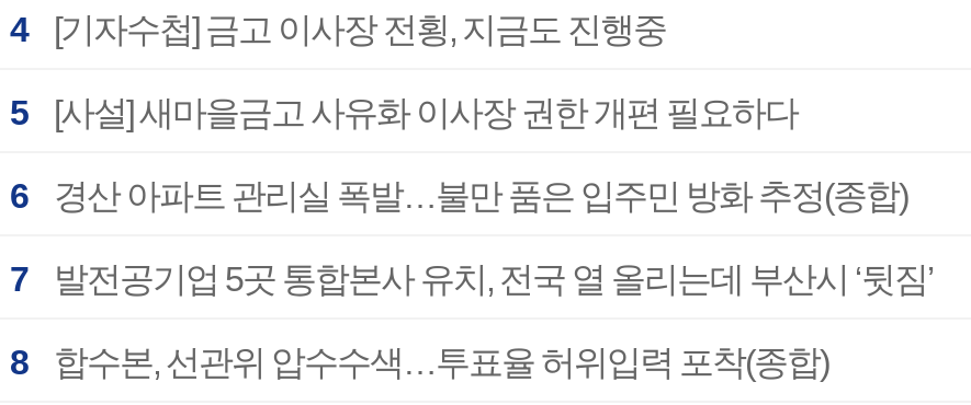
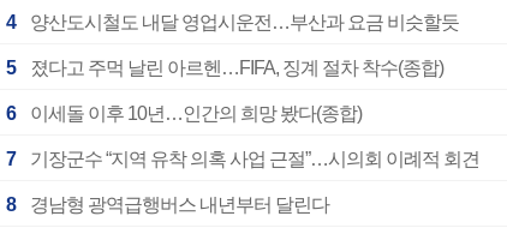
[54,11,666,49] [기자수첩] 금고 이사장 전횡, 지금도 진행중 -> [30,12,459,33] 양산도시철도 내달 영업시운전…부산과 요금 비슷할듯
[54,95,798,132] [사설] 새마을금고 사유화 이사장 권한 개편 필요하다 -> [30,58,443,78] 졌다고 주먹 날린 아르헨…FIFA, 징계 절차 착수(종합)
[54,178,907,215] 경산 아파트 관리실 폭발…불만 품은 입주민 방화 추정(종합) -> [30,103,362,124] 이세돌 이후 10년…인간의 희망 봤다(종합)
[54,261,934,298] 발전공기업 5곳 통합본사 유치, 전국 열 올리는데 부산시 ‘뒷짐’ -> [30,149,479,169] 기장군수 “지역 유착 의혹 사업 근절”…시의회 이례적 회견
[54,344,828,381] 합수본, 선관위 압수수색…투표율 허위입력 포착(종합) -> [30,195,329,215] 경남형 광역급행버스 내년부터 달린다

